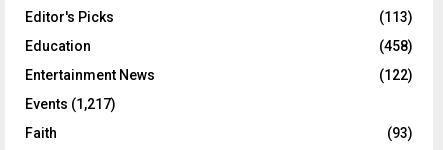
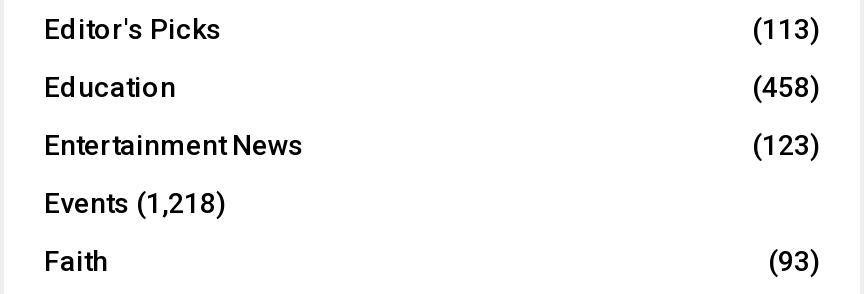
[379,67,413,83] (122) -> [752,130,820,162] (123)
[25,96,116,112] Events (1,217) -> [44,188,226,220] Events (1,218)

